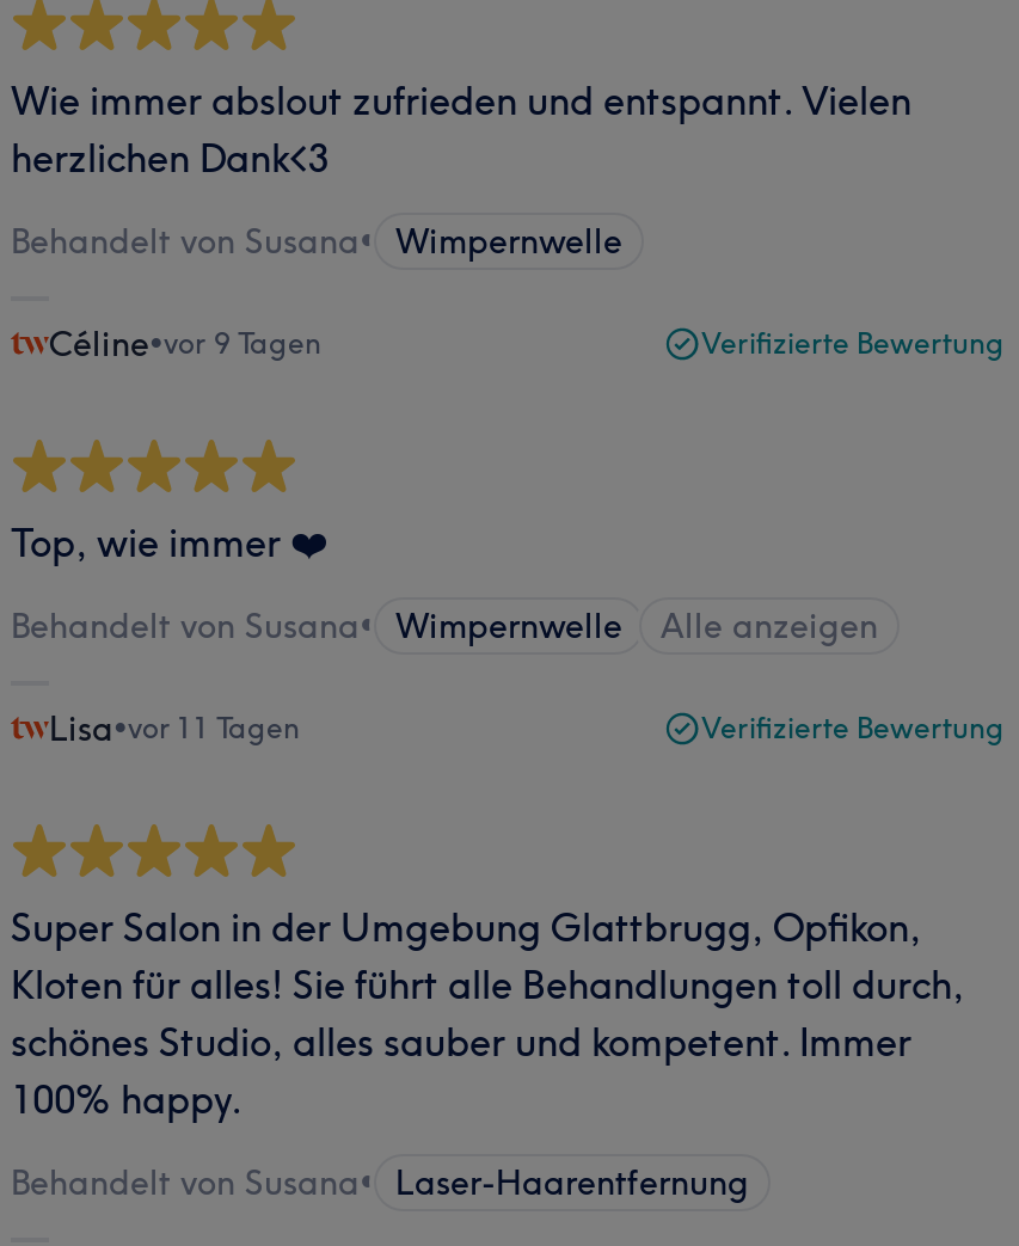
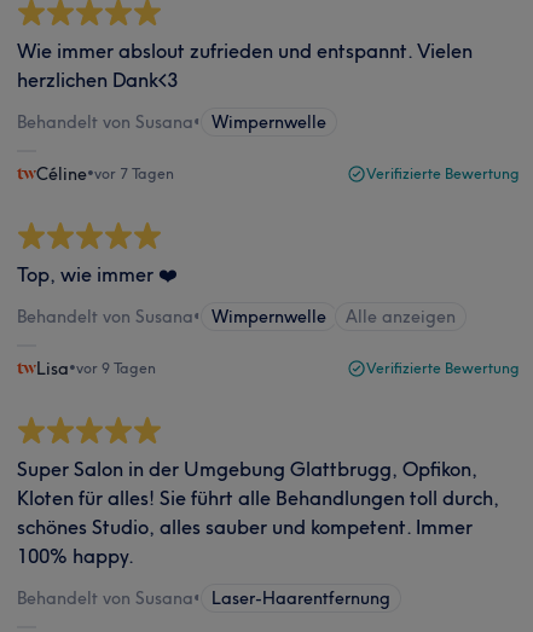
[49,323,321,366] Céline•vor 9 Tagen -> [36,163,174,185] Céline•vor 7 Tagen
[49,707,300,750] Lisa•vor 11 Tagen -> [36,358,156,379] Lisa•vor 9 Tagen

